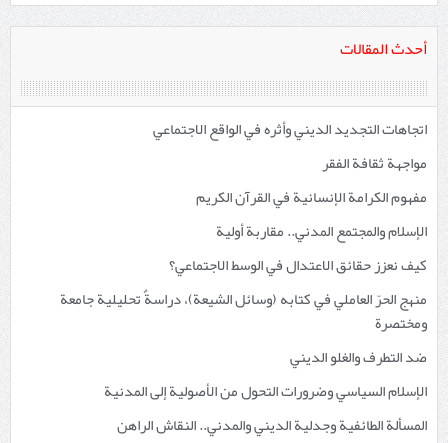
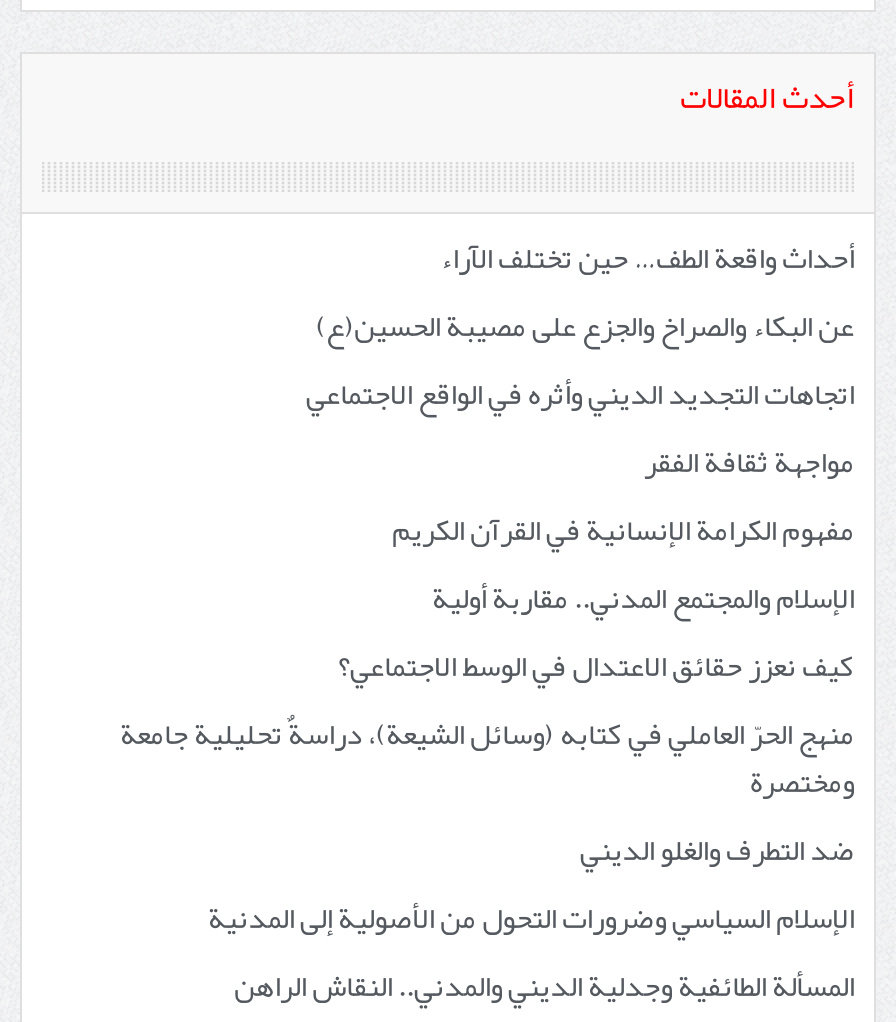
none -> [316,229,854,357] أحداث واقعة الطف… حين تختلف الآراء | عن البكاء والصراخ والجزع على مصيبة الحسين(ع)

